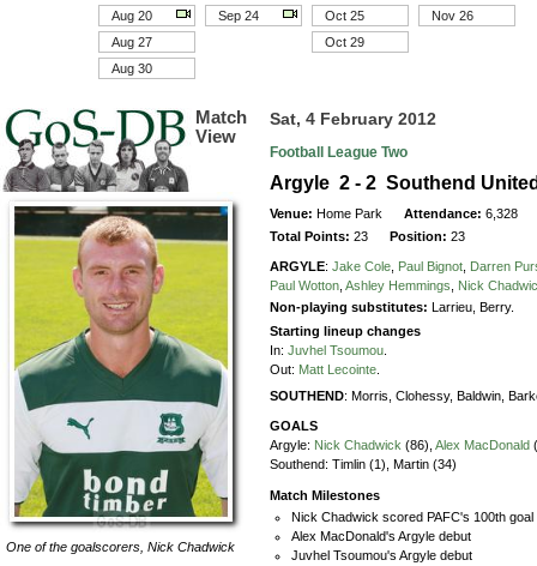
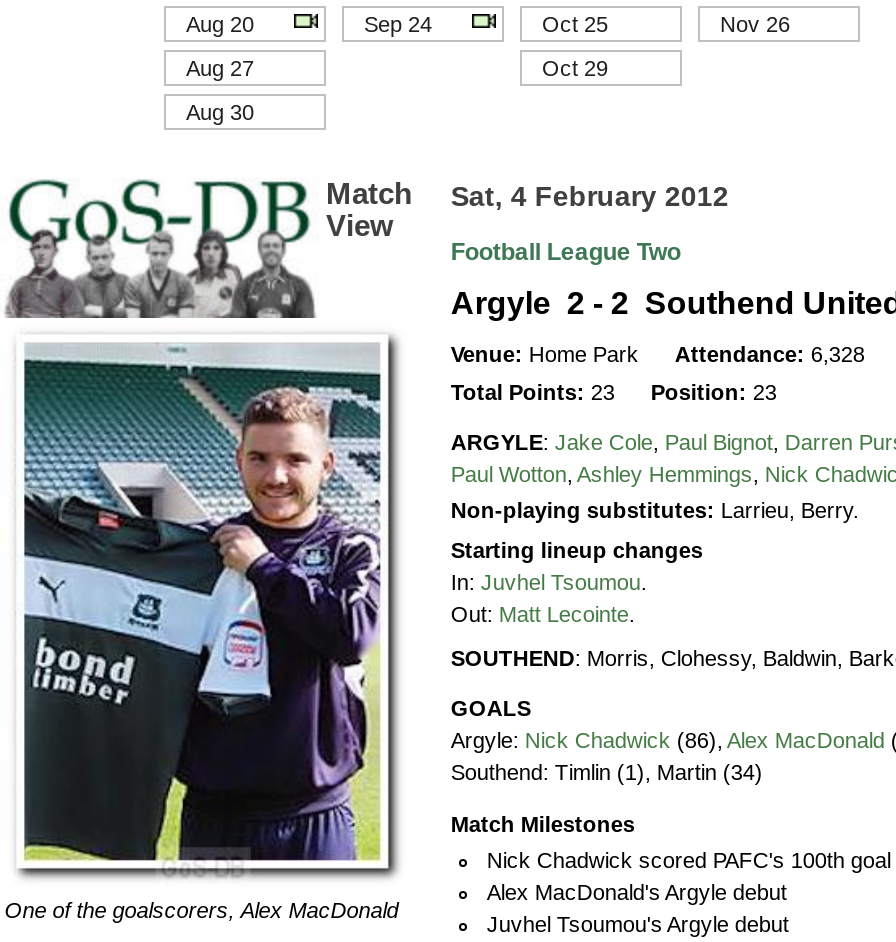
[6,205,235,554] [image] | One of the goalscorers, Nick Chadwick -> [4,342,398,921] [image] | One of the goalscorers, Alex MacDonald

